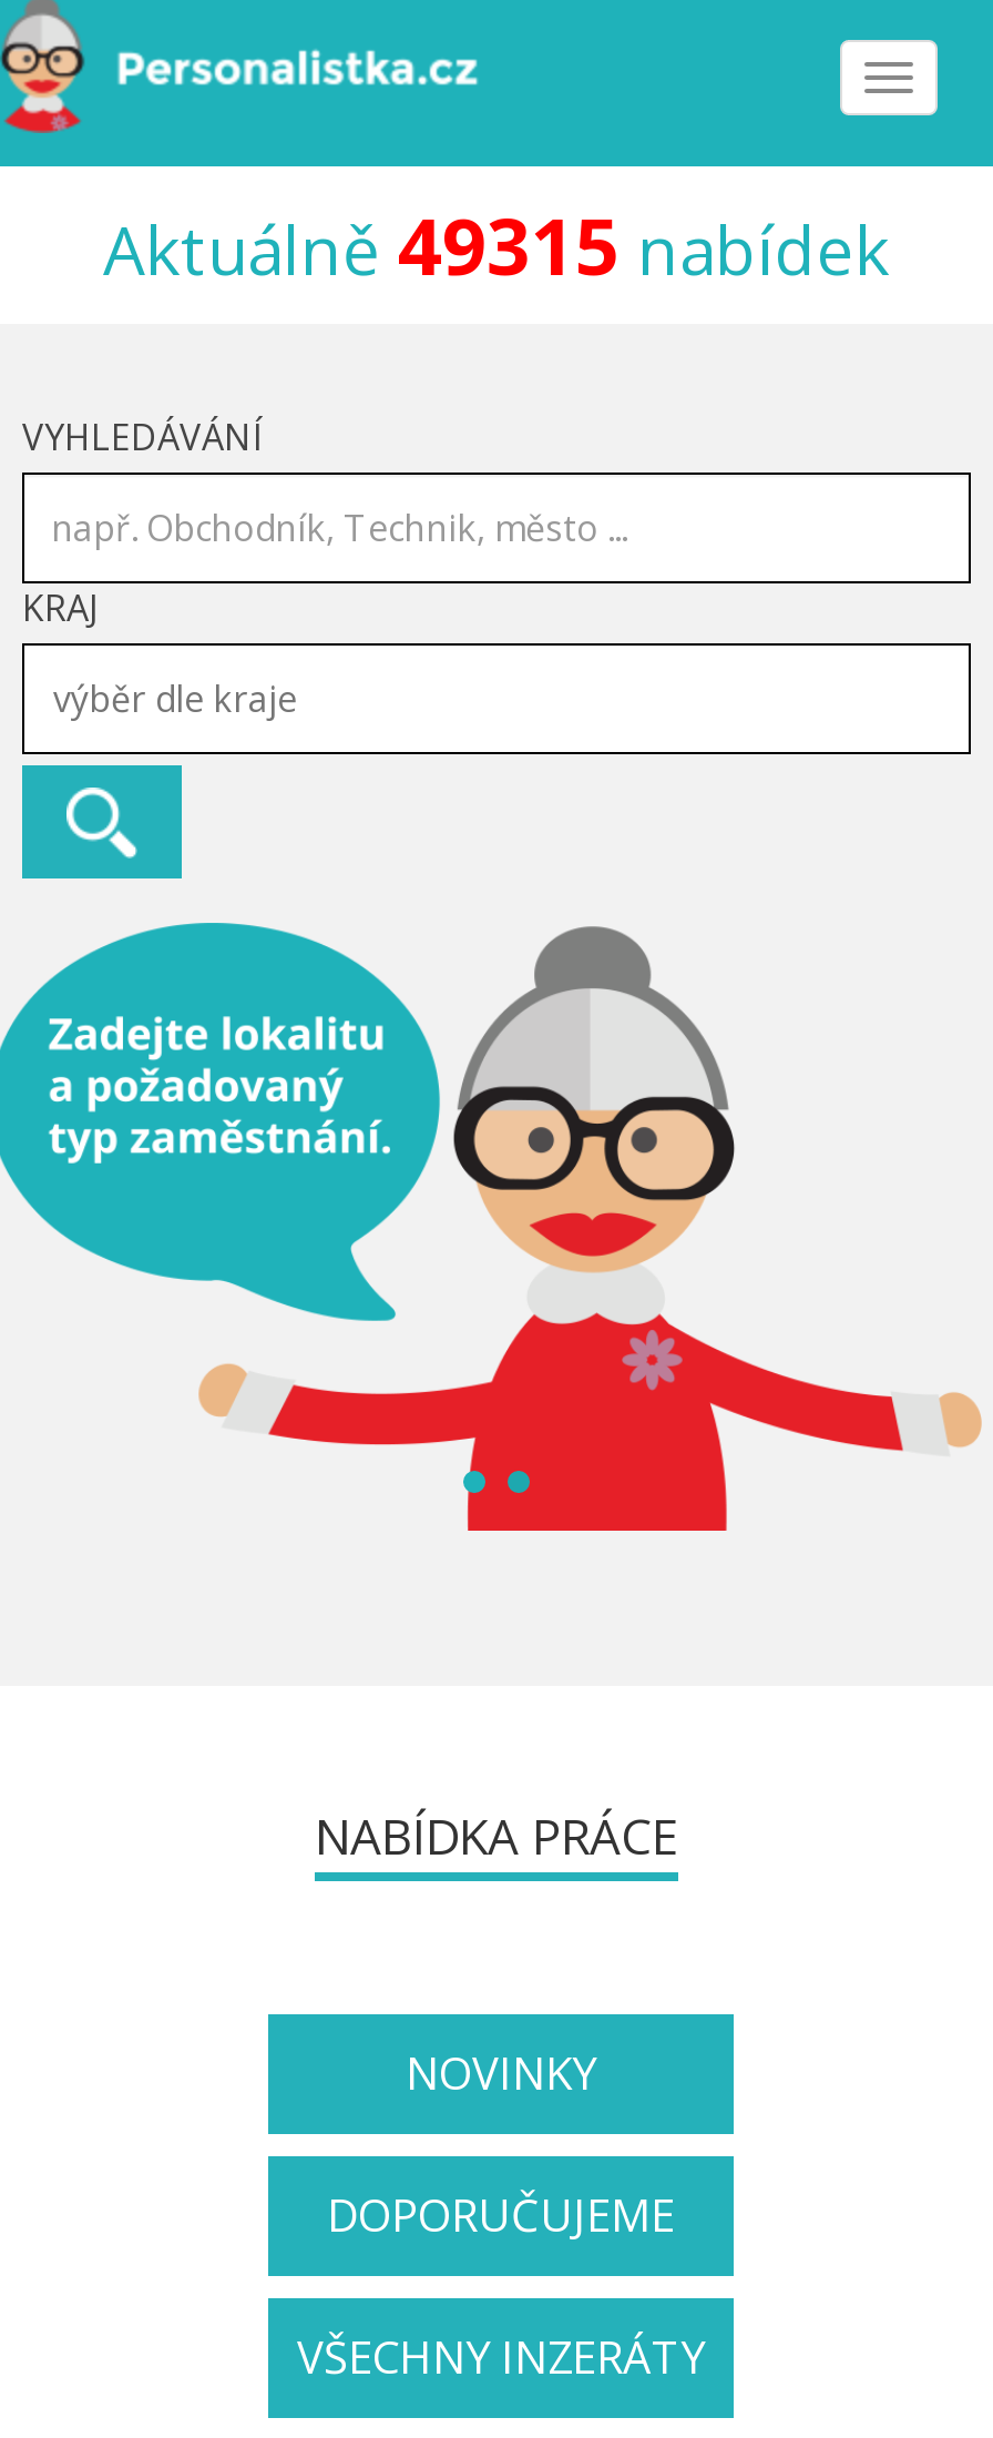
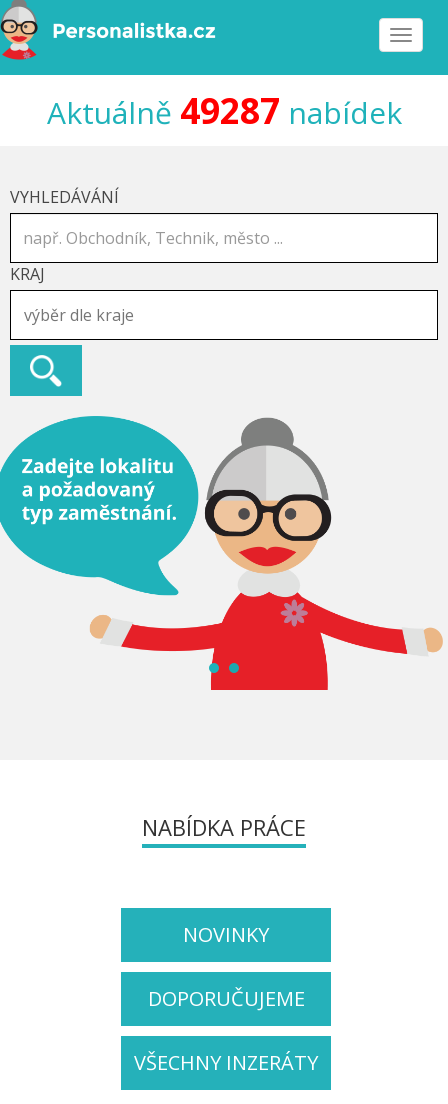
[103,193,890,297] Aktuálně 49315 nabídek -> [46,87,401,134] Aktuálně 49287 nabídek

